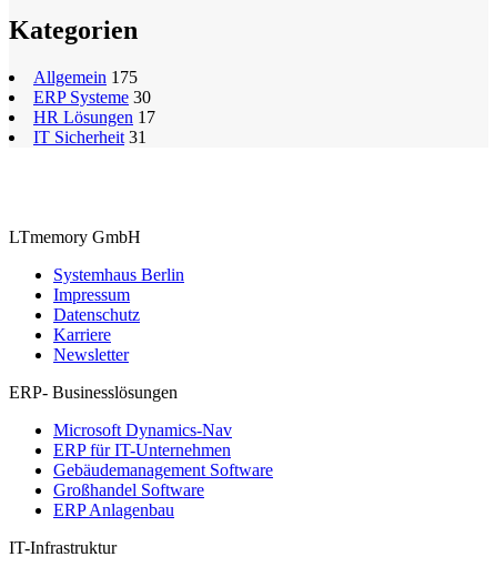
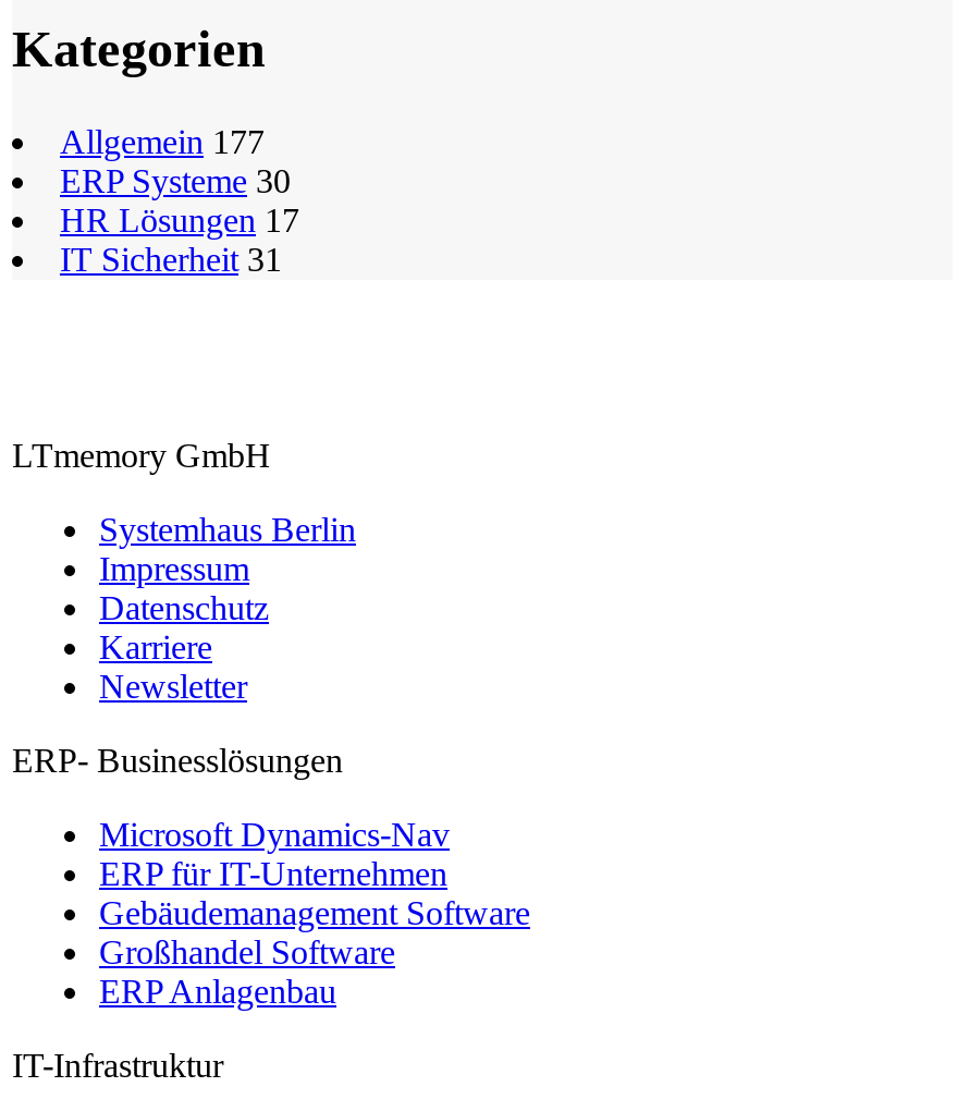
[33,67,138,86] Allgemein 175 -> [60,122,265,159] Allgemein 177

